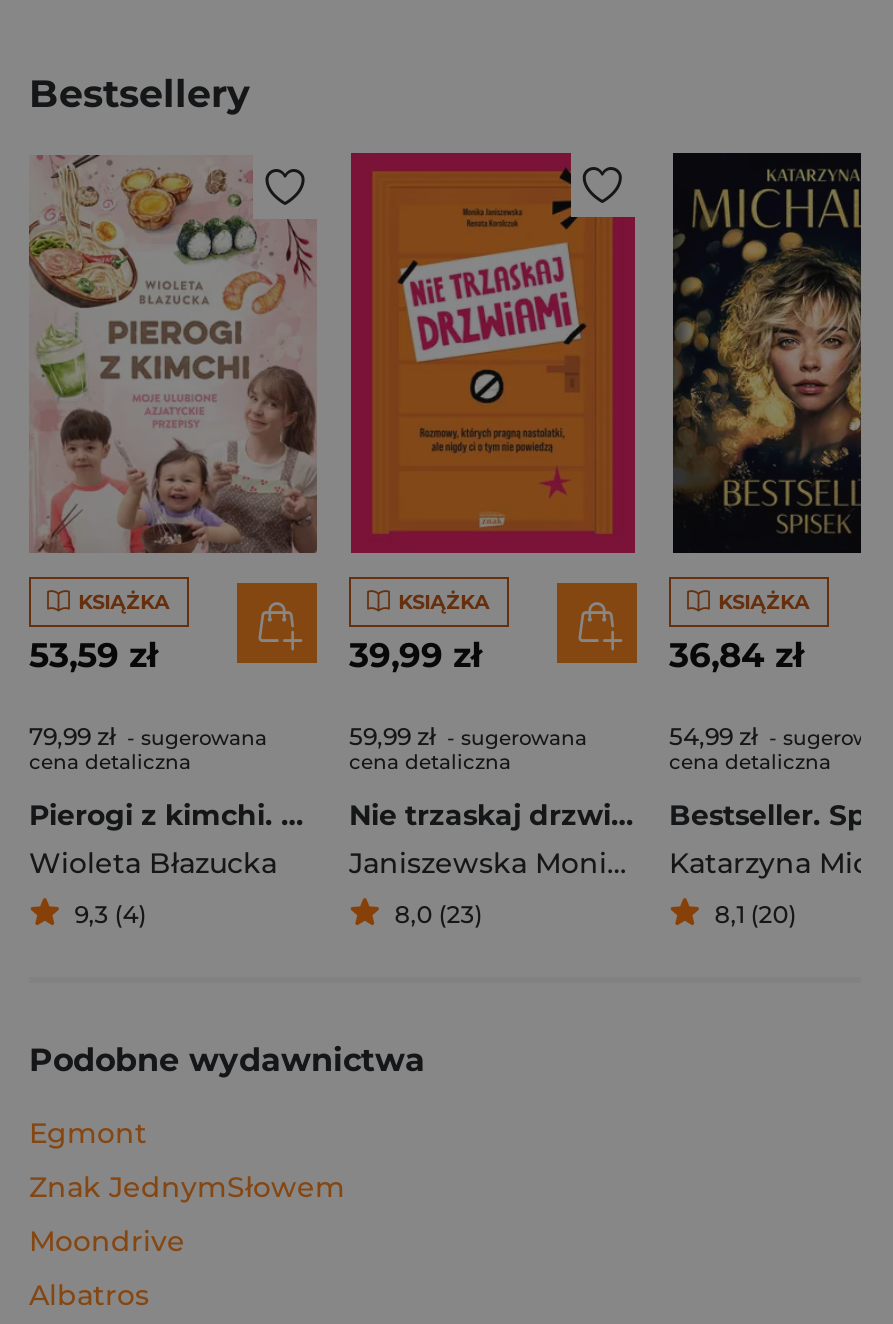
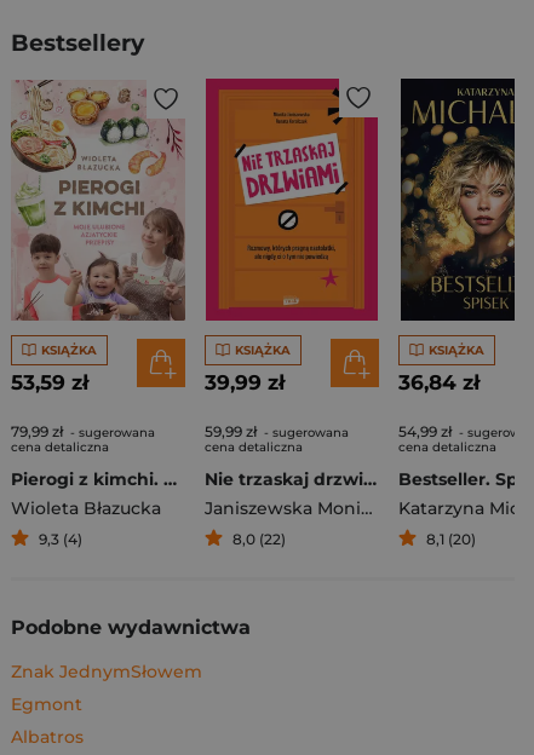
[395,899,483,929] 8,0 (23) -> [232,530,286,548] 8,0 (22)
moved [29,1115,147,1151] -> [11,693,82,715]: Egmont
[29,1223,185,1259] Moondrive -> none

